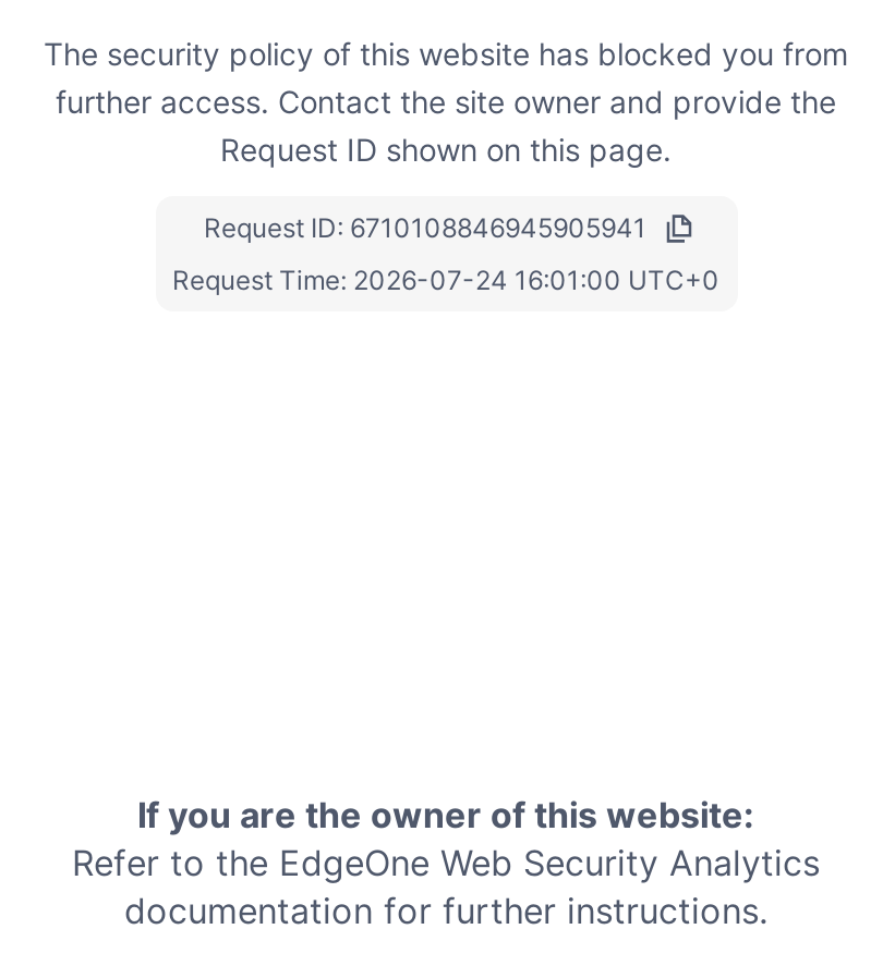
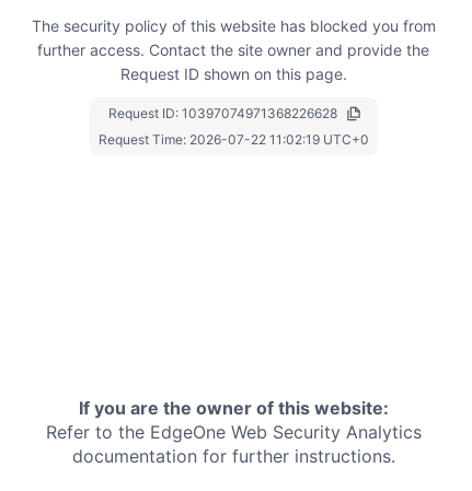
[204,210,646,243] Request ID: 6710108846945905941 -> [108,105,337,121] Request ID: 10397074971368226628
[172,263,719,295] Request Time: 2026-07-24 16:01:00 UTC+0 -> [98,131,369,147] Request Time: 2026-07-22 11:02:19 UTC+0

